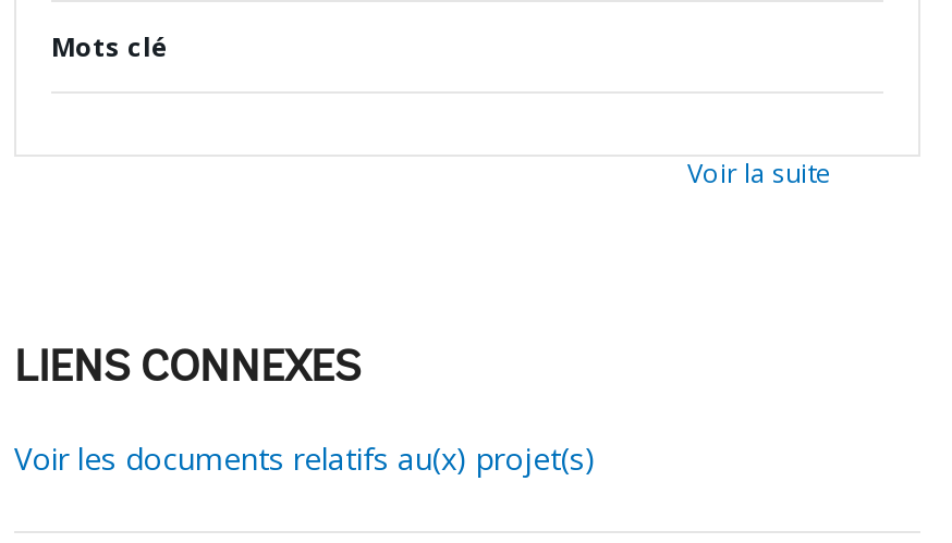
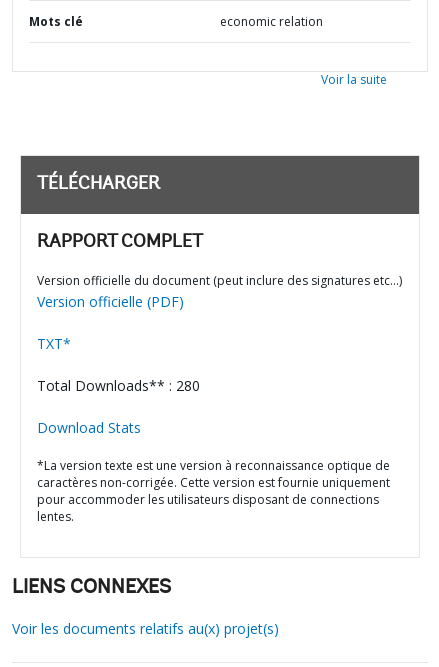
none -> [220,13,323,30] economic relation
none -> [37,176,402,525] TÉLÉCHARGER | RAPPORT COMPLET | Version officielle du document (peut inclure des signatures etc…) | Version officielle (PDF) | TXT* | Total Downloads** : 280 | Download Stats | *La version texte est une version à reconnaissance optique de | caractères non-corrigée. Cette version est fournie uniquement | pour accommoder les utilisateurs disposant de connections | lentes.

